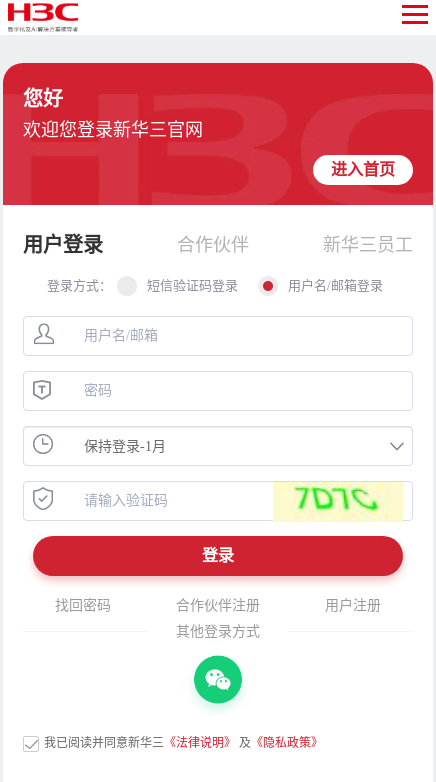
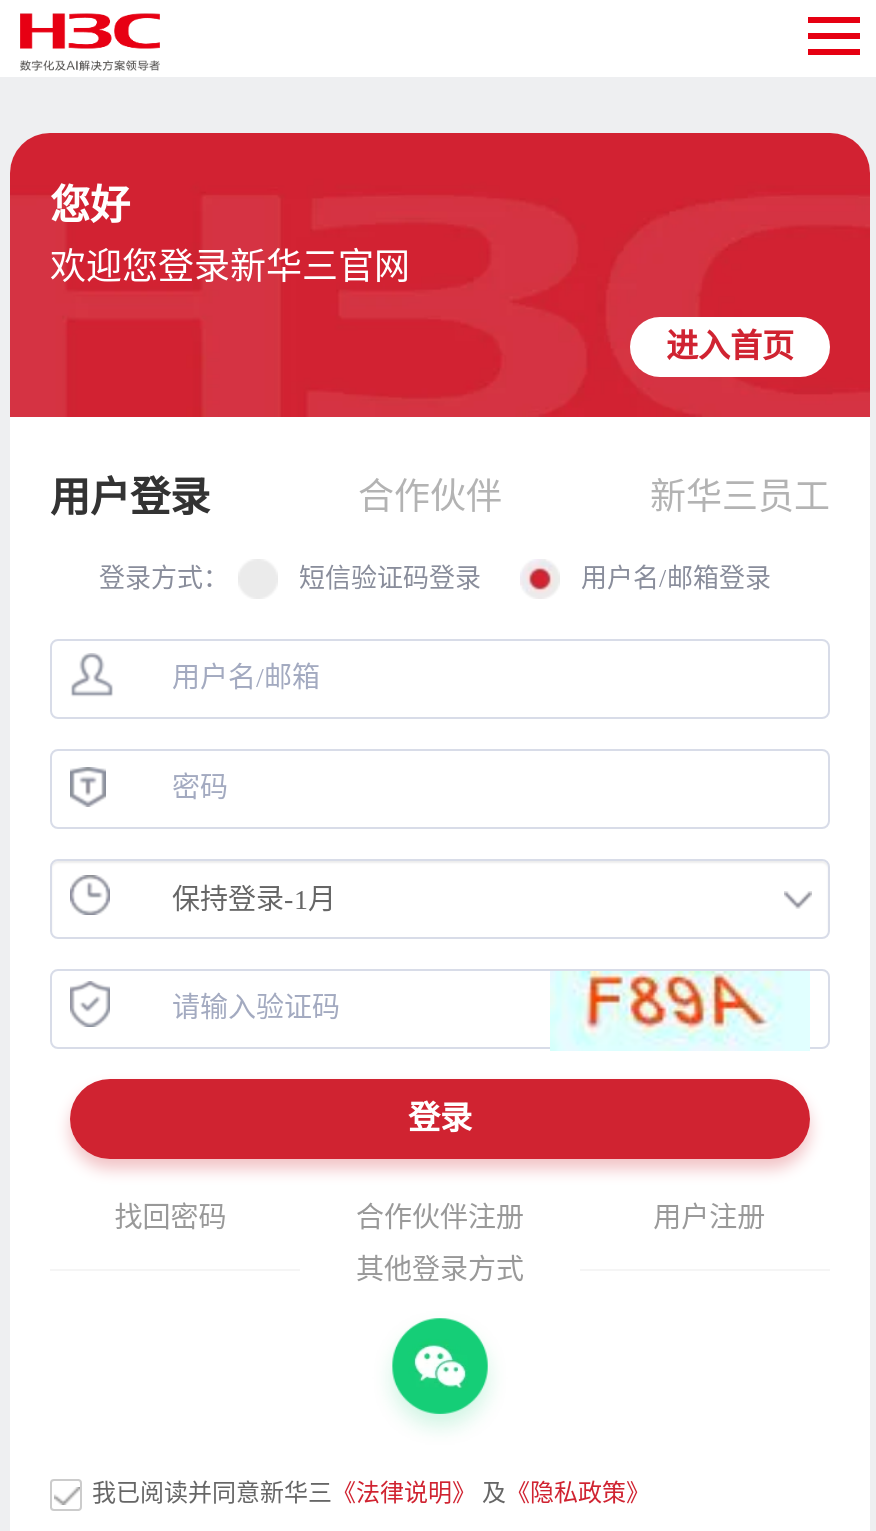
[273,482,403,522] [image] -> [550,971,808,1051] [image]

